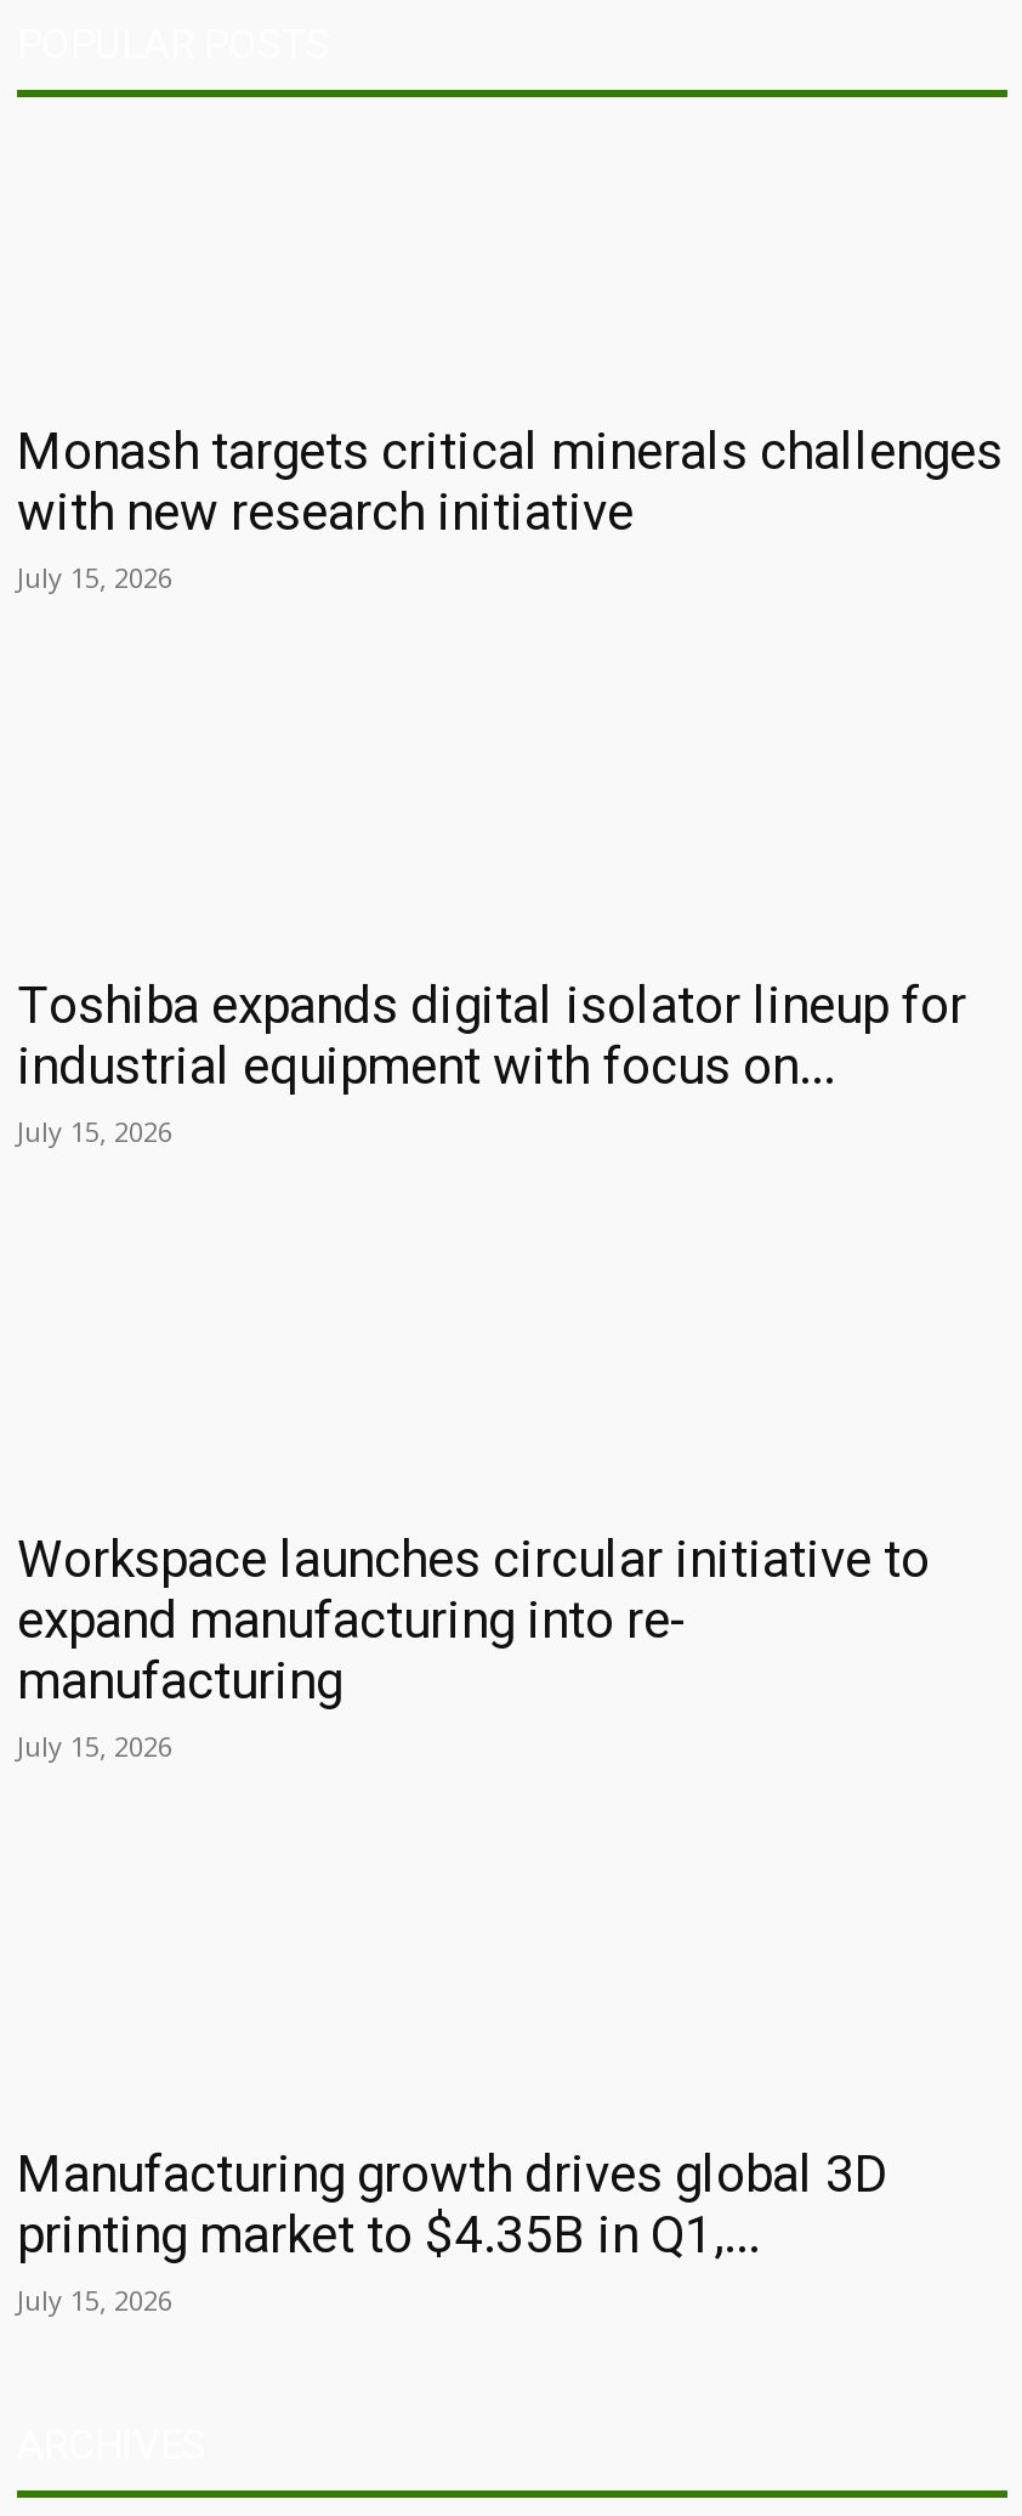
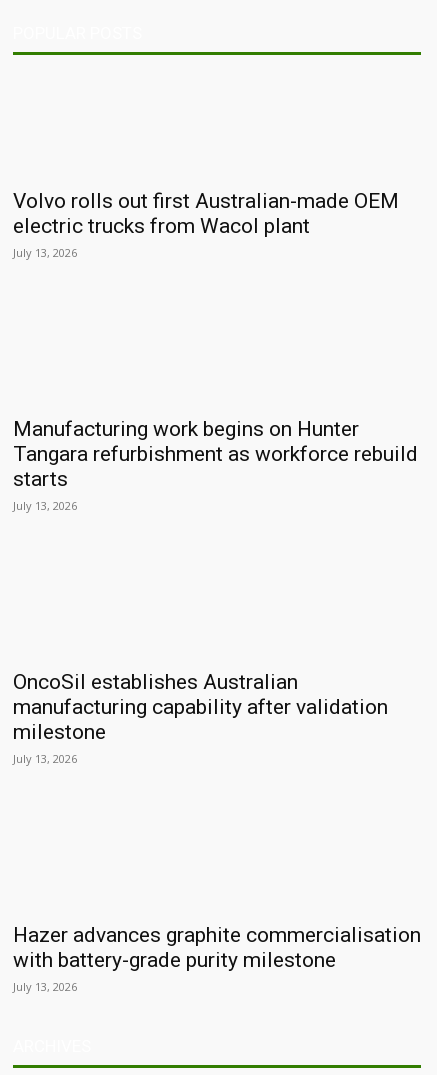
[17,423,1003,595] Monash targets critical minerals challenges | with new research initiative | July 15, 2026 -> [13,189,399,260] Volvo rolls out first Australian-made OEM | electric trucks from Wacol plant | July 13, 2026
[17,977,966,1149] Toshiba expands digital isolator lineup for | industrial equipment with focus on... | July 15, 2026 -> [13,417,418,513] Manufacturing work begins on Hunter | Tangara refurbishment as workforce rebuild | starts | July 13, 2026
[17,1531,930,1764] Workspace launches circular initiative to | expand manufacturing into re- | manufacturing | July 15, 2026 -> [13,670,388,766] OncoSil establishes Australian | manufacturing capability after validation | milestone | July 13, 2026
[17,2145,888,2318] Manufacturing growth drives global 3D | printing market to $4.35B in Q1,... | July 15, 2026 -> [13,923,421,994] Hazer advances graphite commercialisation | with battery-grade purity milestone | July 13, 2026

